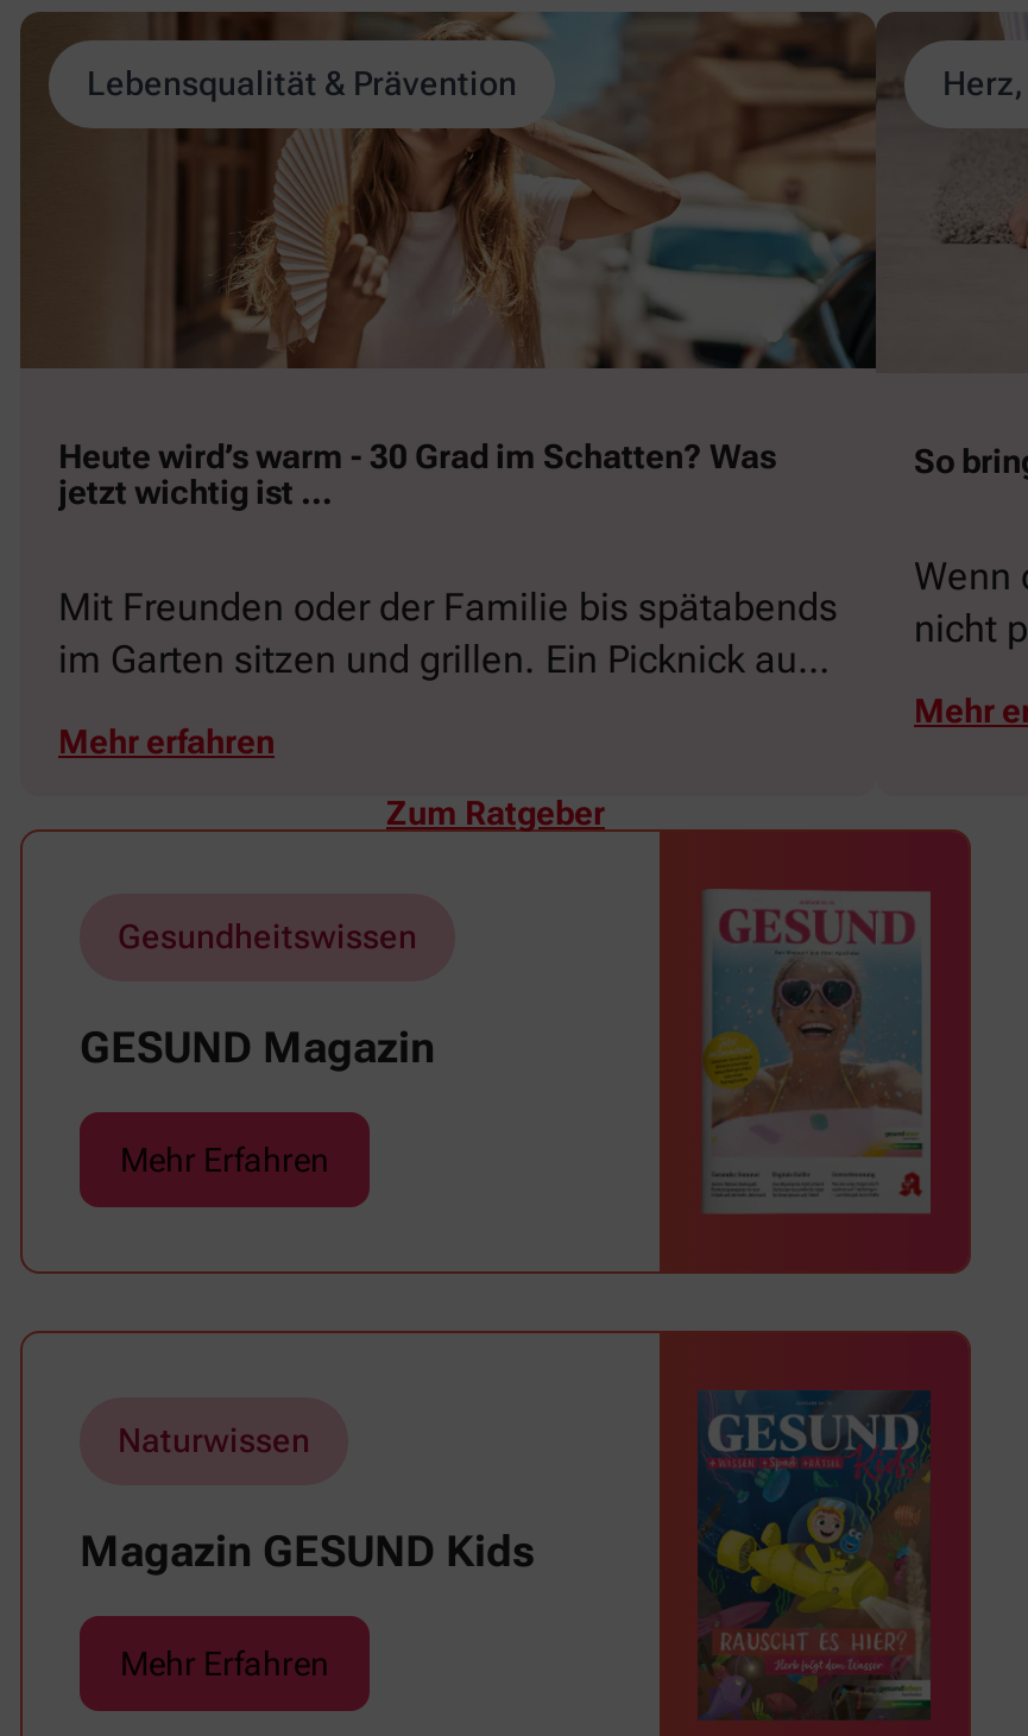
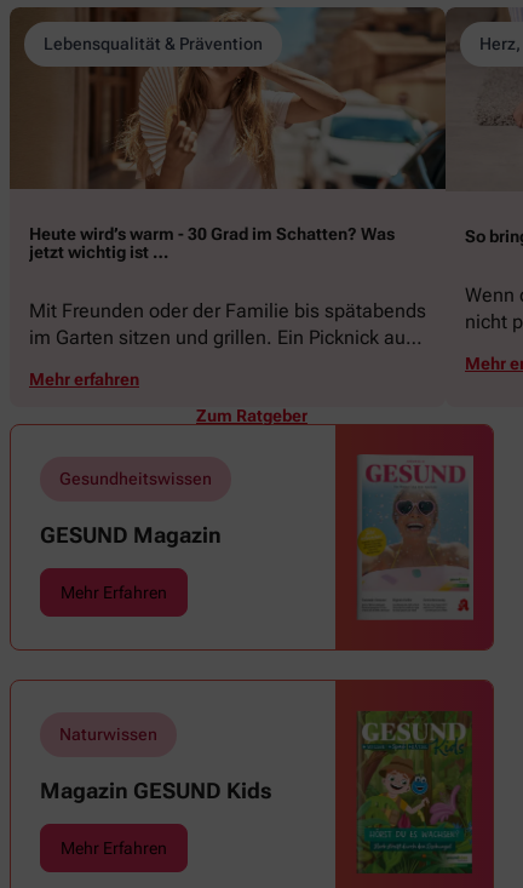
[695,1388,933,1723] [image] -> [355,710,473,877] [image]

